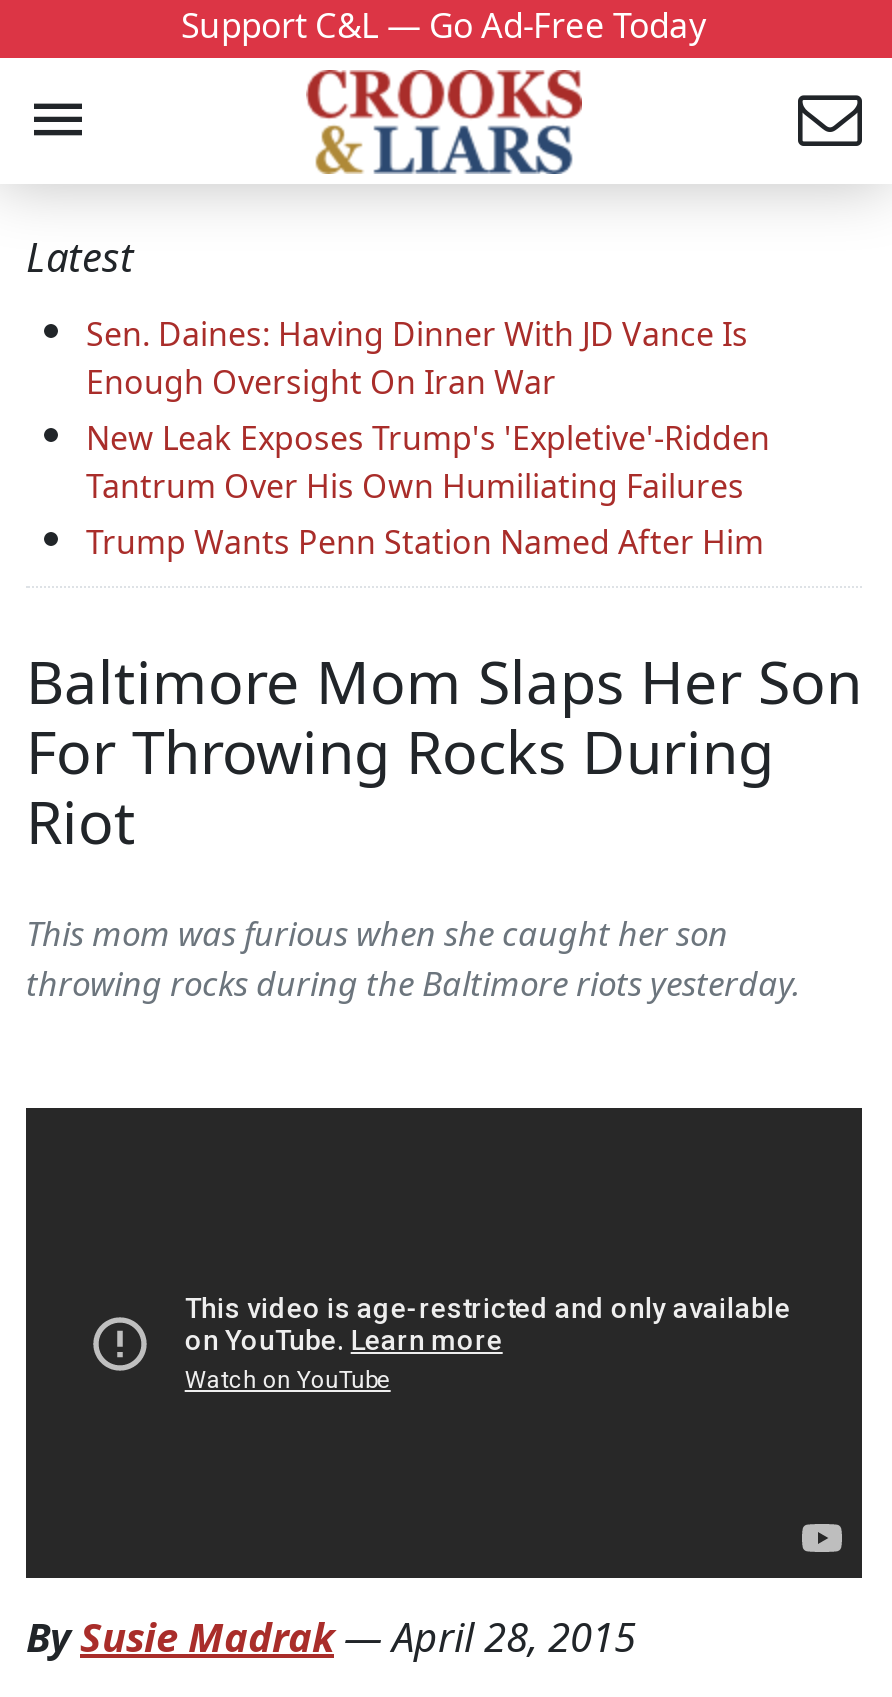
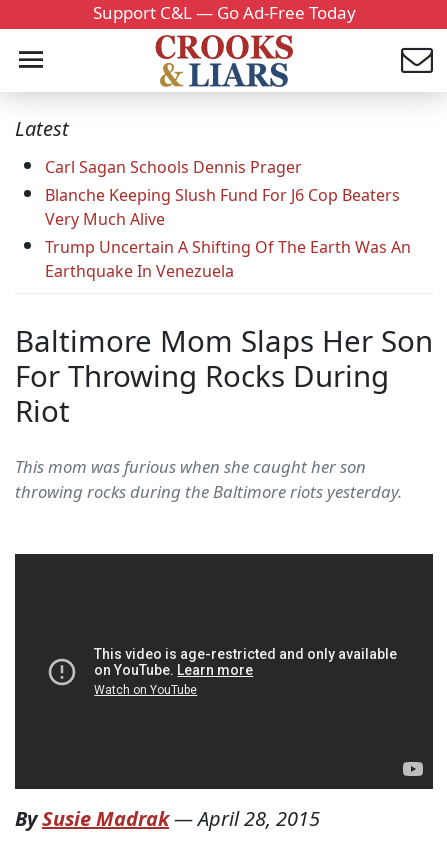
[86,313,770,565] Sen. Daines: Having Dinner With JD Vance Is | Enough Oversight On Iran War | New Leak Exposes Trump's 'Expletive'-Ridden | Tantrum Over His Own Humiliating Failures | Trump Wants Penn Station Named After Him -> [45,156,411,282] Carl Sagan Schools Dennis Prager | Blanche Keeping Slush Fund For J6 Cop Beaters | Very Much Alive | Trump Uncertain A Shifting Of The Earth Was An | Earthquake In Venezuela

